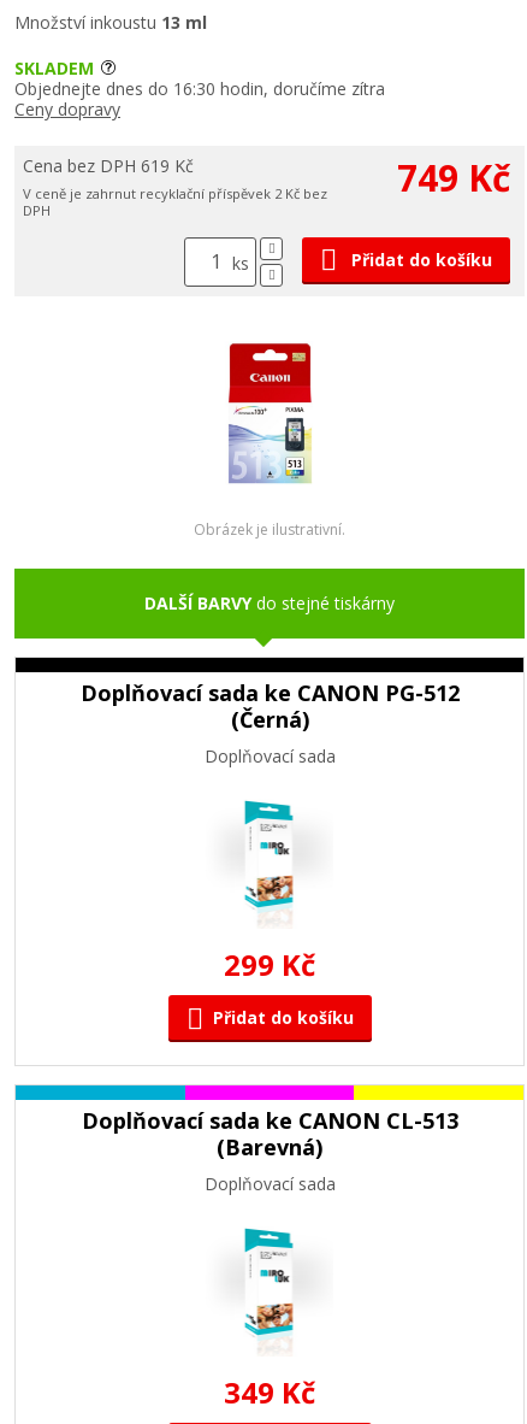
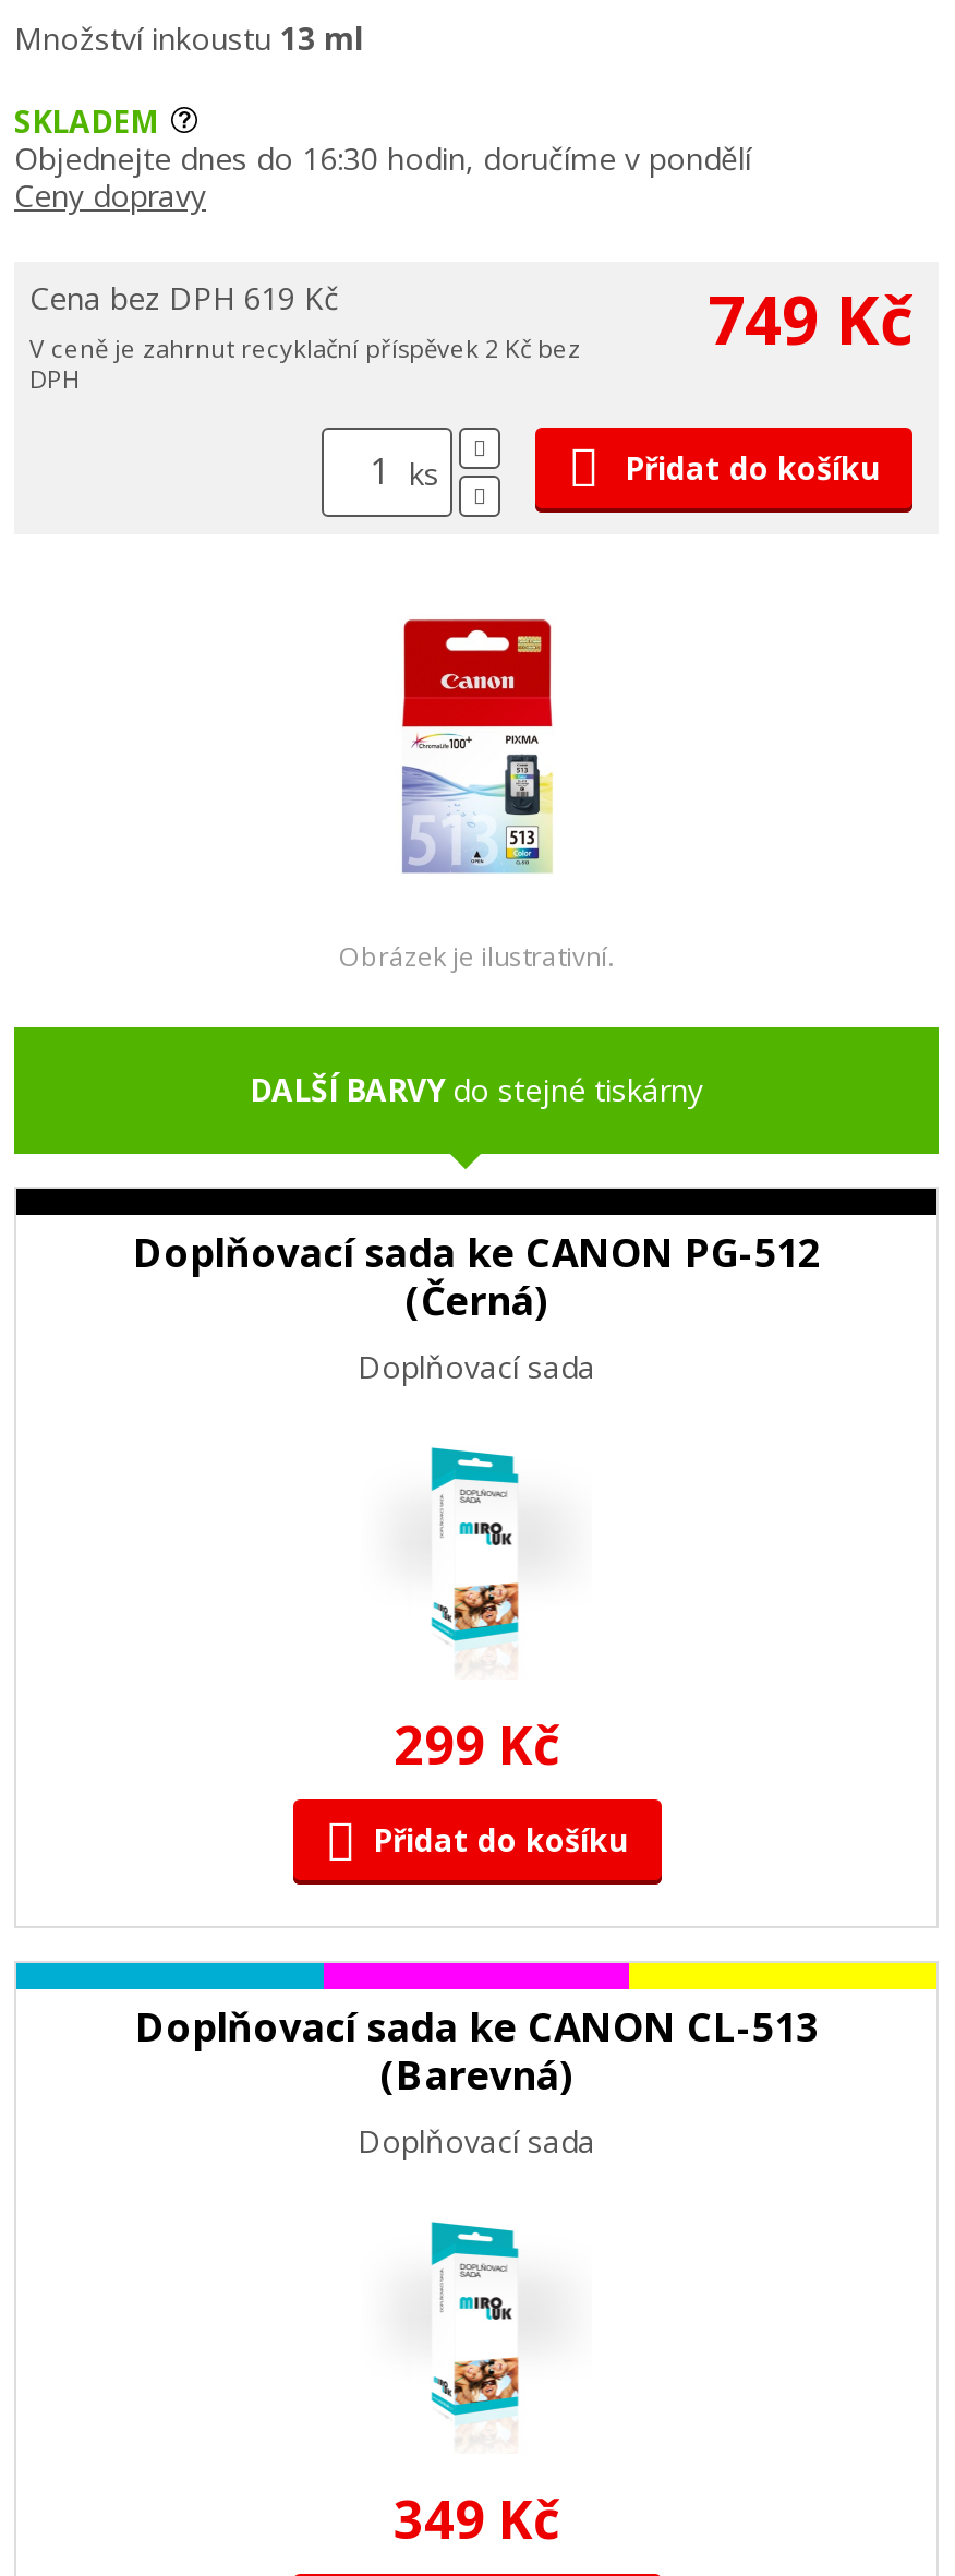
[14,77,385,99] Objednejte dnes do 16:30 hodin, doručíme zítra -> [14,136,751,178] Objednejte dnes do 16:30 hodin, doručíme v pondělí

